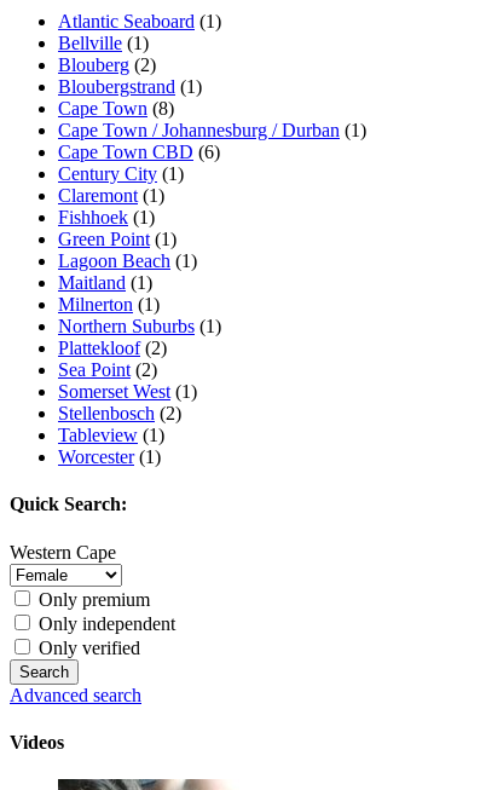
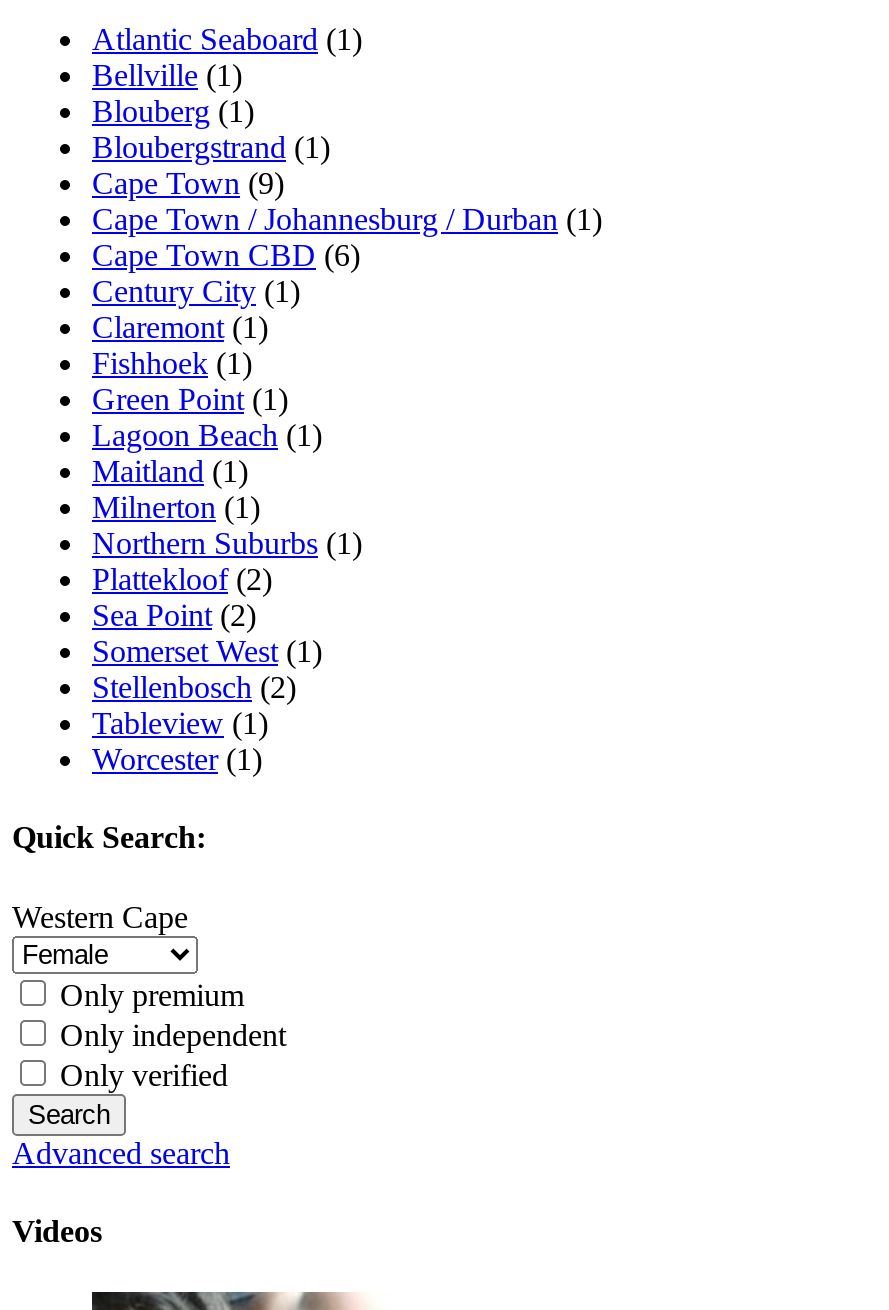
[58,54,156,75] Blouberg(2) -> [92,94,254,128] Blouberg(1)
[58,98,174,119] Cape Town (8) -> [92,166,284,200] Cape Town (9)

